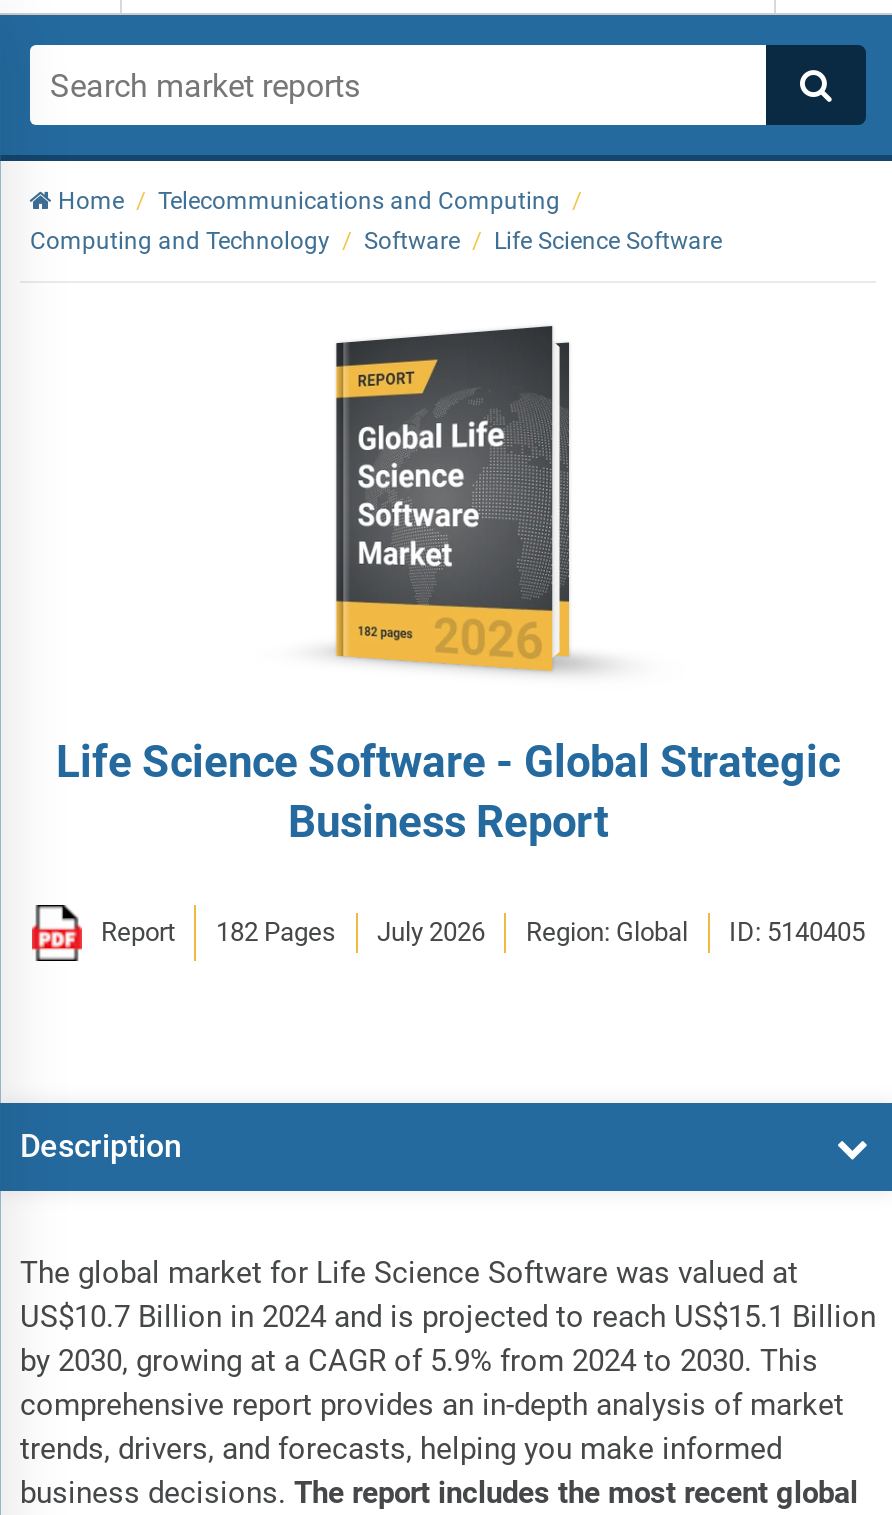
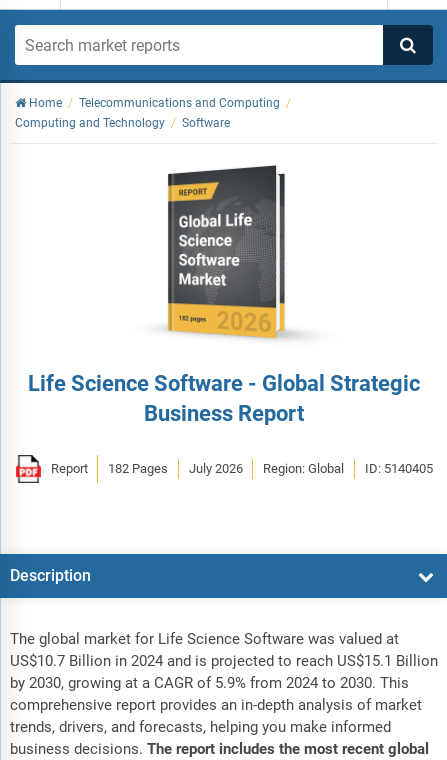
[30,227,722,255] Computing and Technology / Software / Life Science Software -> [15,116,230,130] Computing and Technology / Software

